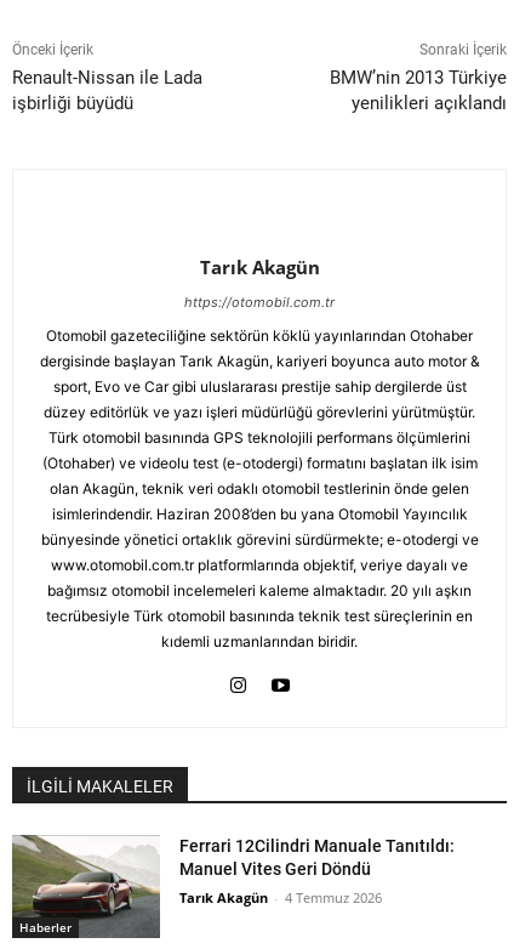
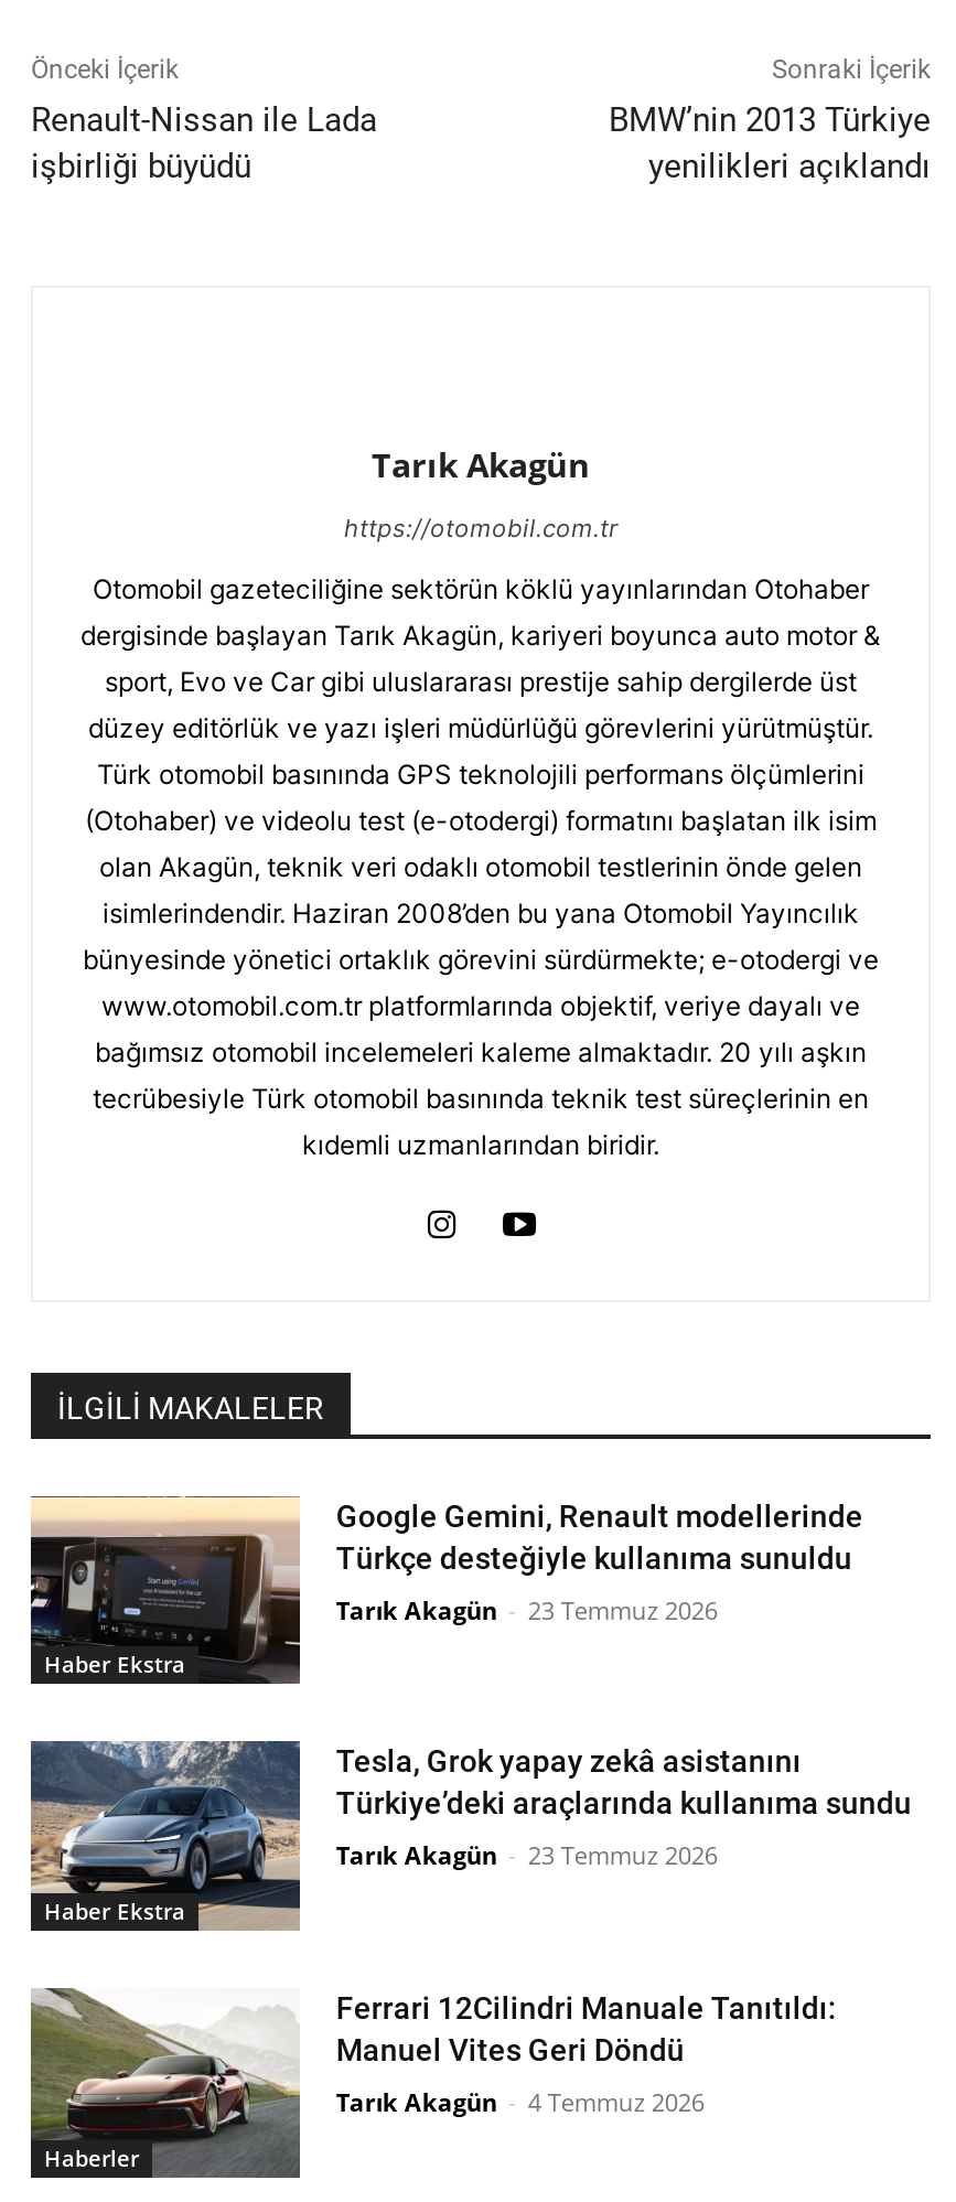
none -> [29,1739,302,1933] [image] | Haber Ekstra
none -> [31,1496,302,1686] [image] | Haber Ekstra
none -> [336,1498,863,1626] Google Gemini, Renault modellerinde | Türkçe desteğiyle kullanıma sunuldu | Tarık Akagün - 23 Temmuz 2026
none -> [336,1744,912,1872] Tesla, Grok yapay zekâ asistanını | Türkiye’deki araçlarında kullanıma sundu | Tarık Akagün - 23 Temmuz 2026

